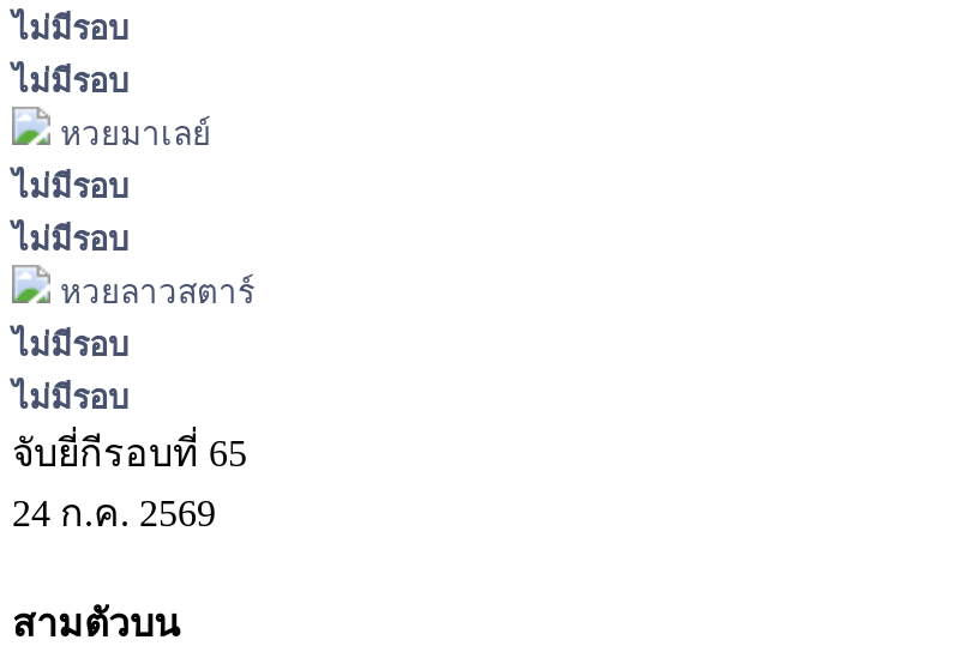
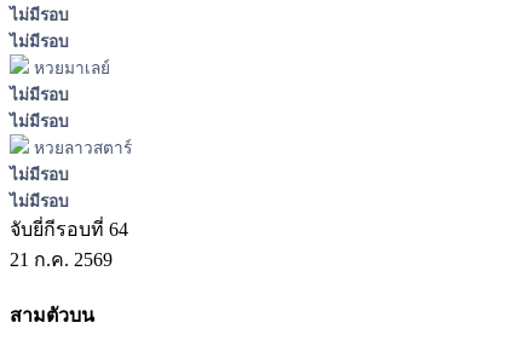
[12,433,247,474] จับยี่กีรอบที่ 65 -> [10,219,128,240] จับยี่กีรอบที่ 64
[12,493,216,534] 24 ก.ค. 2569 -> [10,249,113,270] 21 ก.ค. 2569

